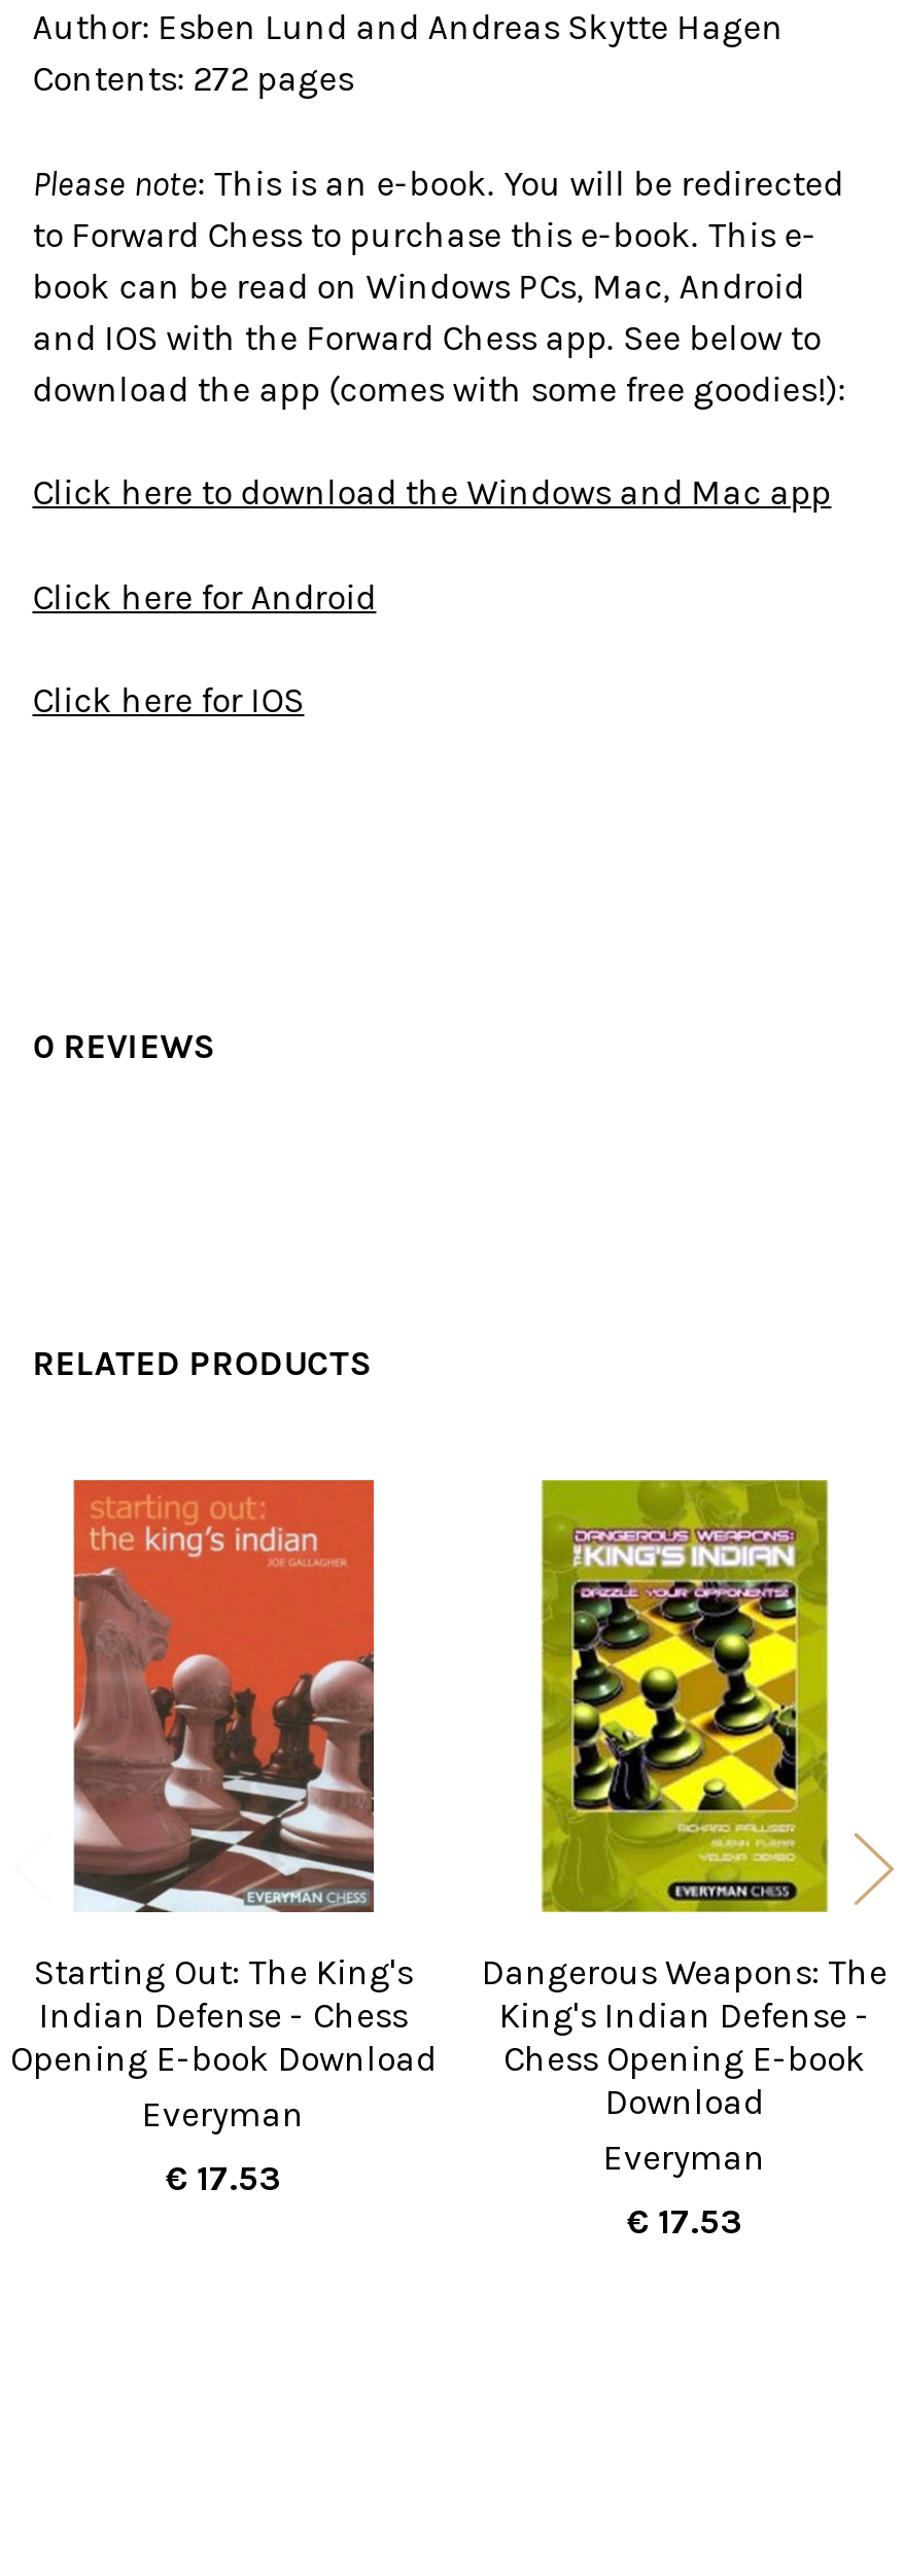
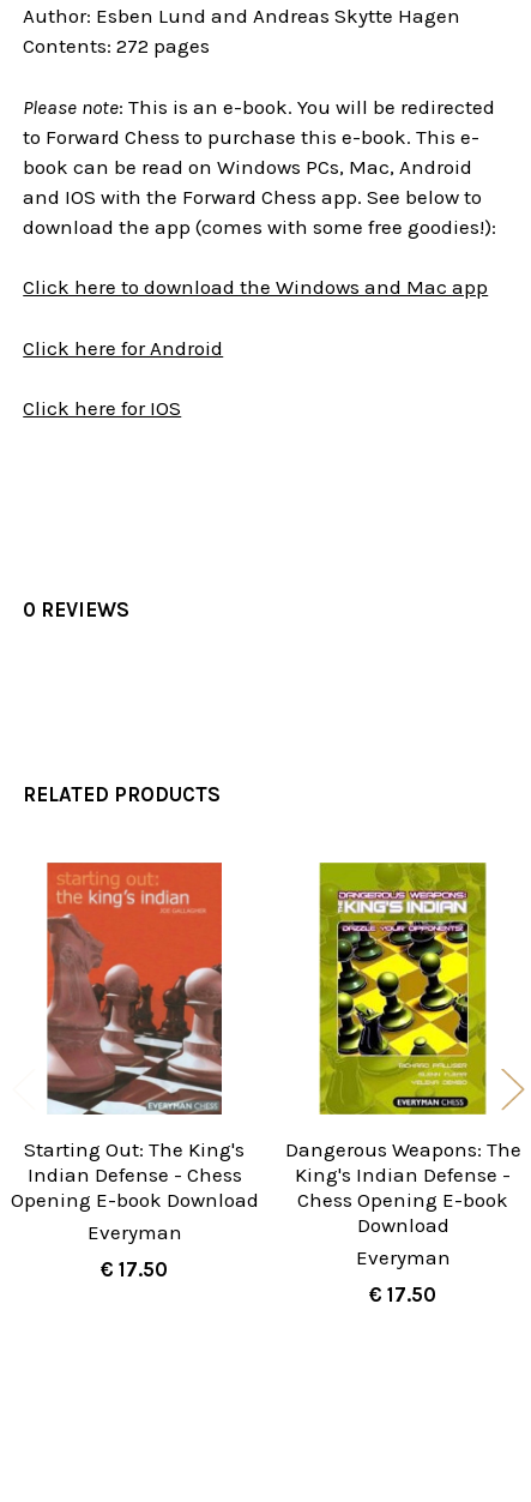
[166,2156,281,2197] € 17.53 -> [101,1257,168,1281] € 17.50
[627,2200,742,2241] € 17.53 -> [369,1282,436,1306] € 17.50

